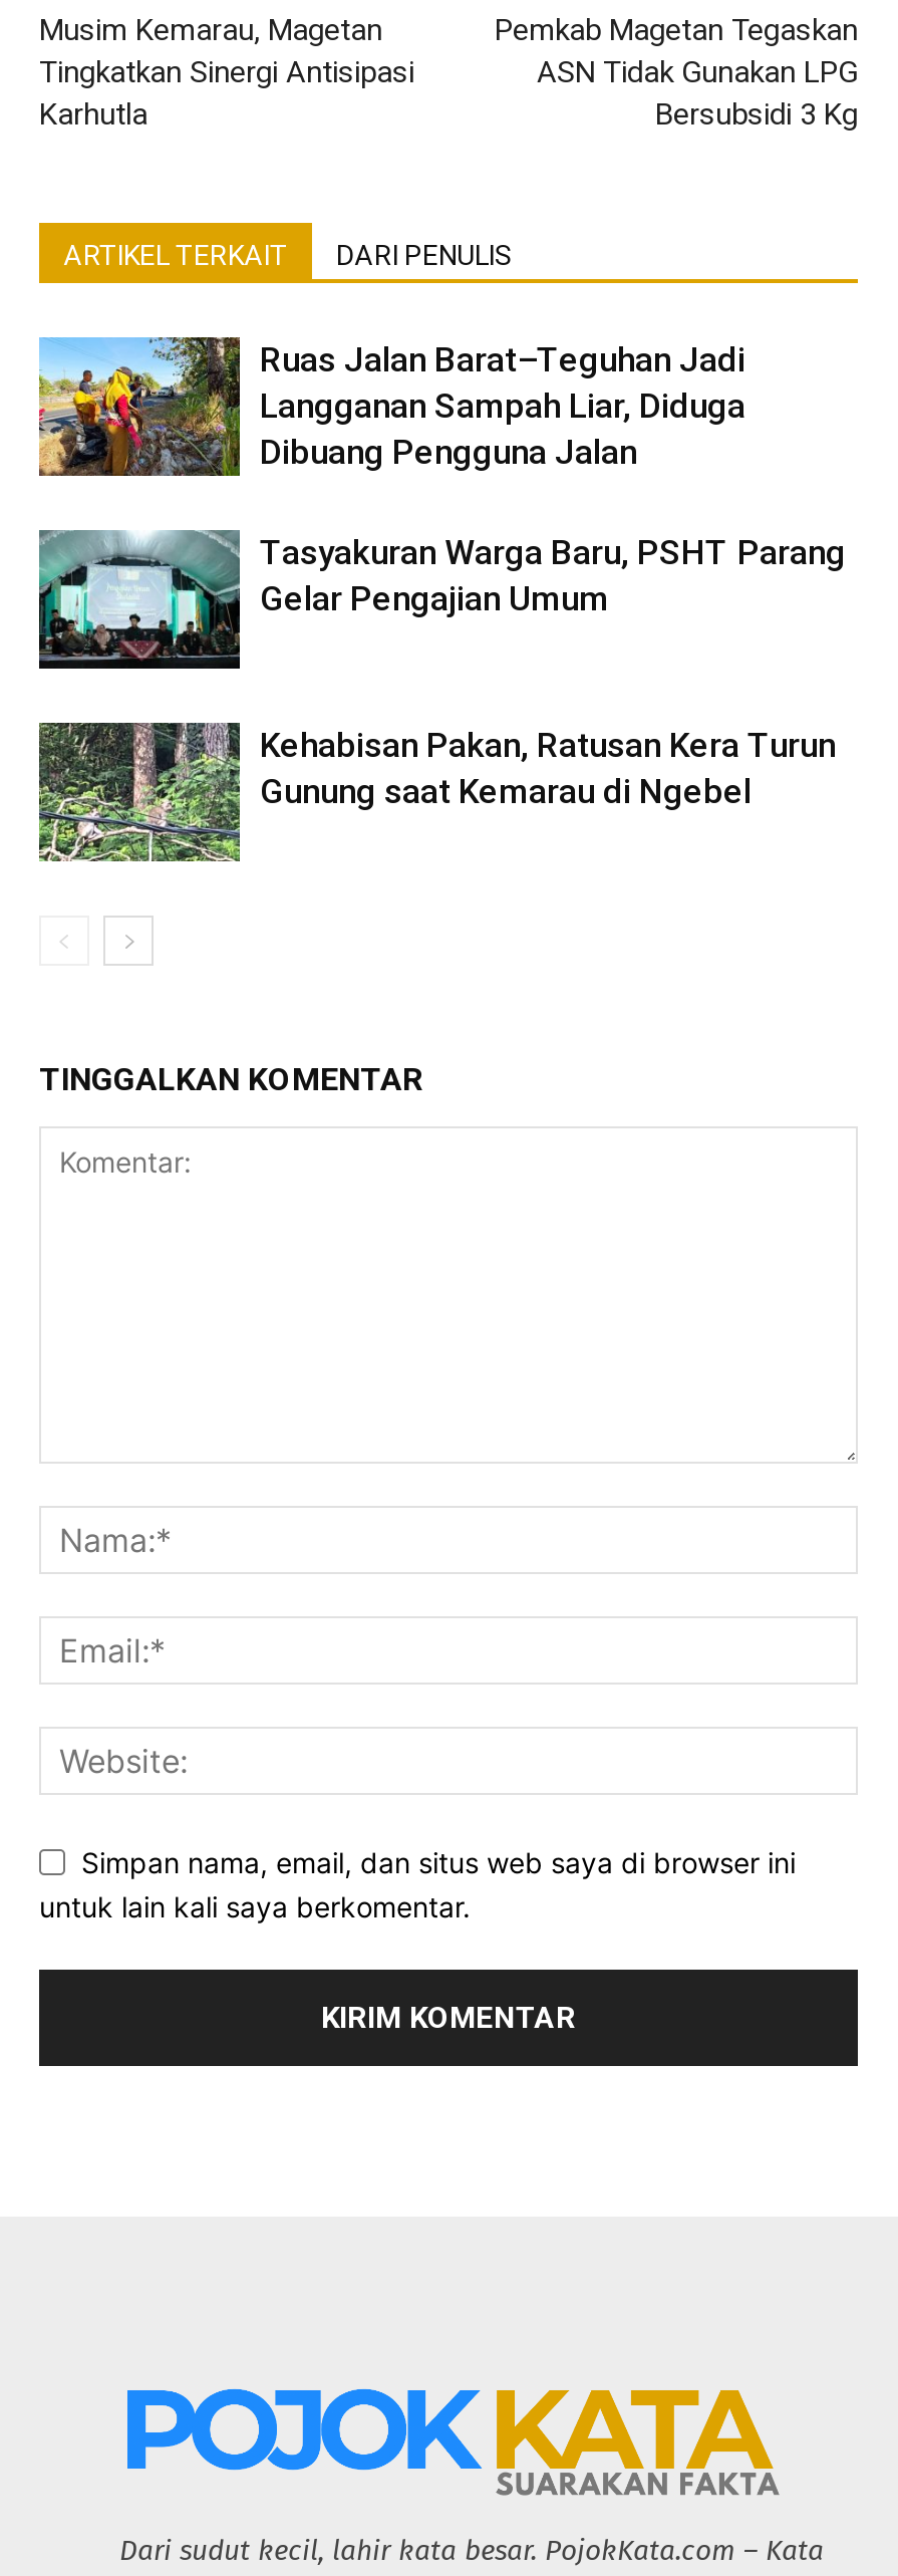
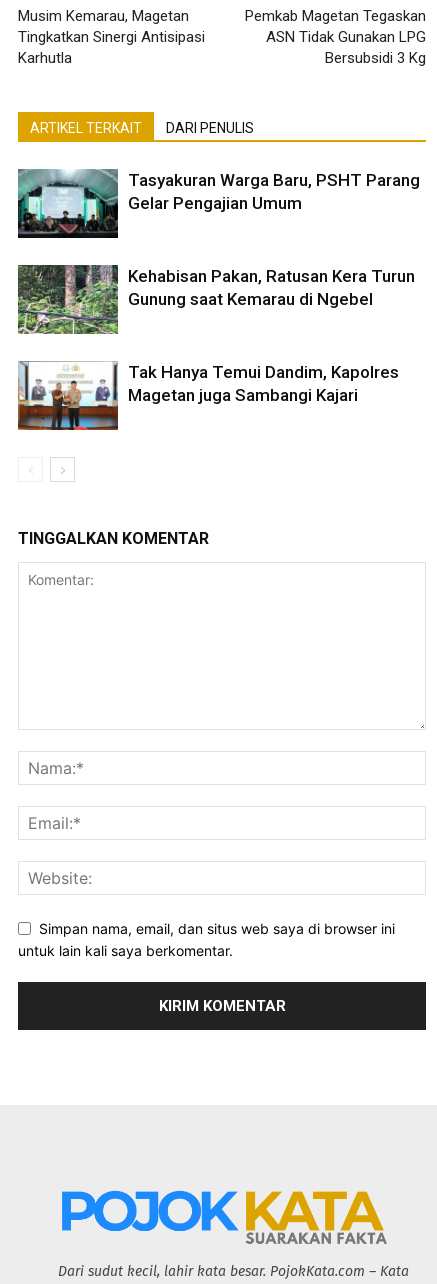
[37,335,745,478] [image] | Ruas Jalan Barat–Teguhan Jadi | Langganan Sampah Liar, Diduga | Dibuang Pengguna Jalan -> none
moved [37,526,846,811] -> [17,167,420,309]: [image] | Tasyakuran Warga Baru, PSHT Parang | Gelar Pengajian Umum | Kehabisan Pakan, Ratusan Kera Turun | Gunung saat Kemarau di Ngebel
none -> [17,361,399,431] [image] | Tak Hanya Temui Dandim, Kapolres | Magetan juga Sambangi Kajari

